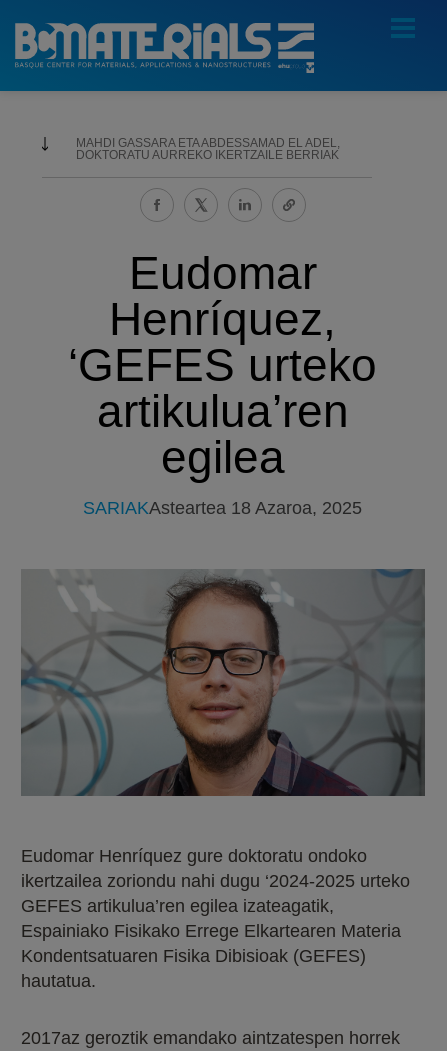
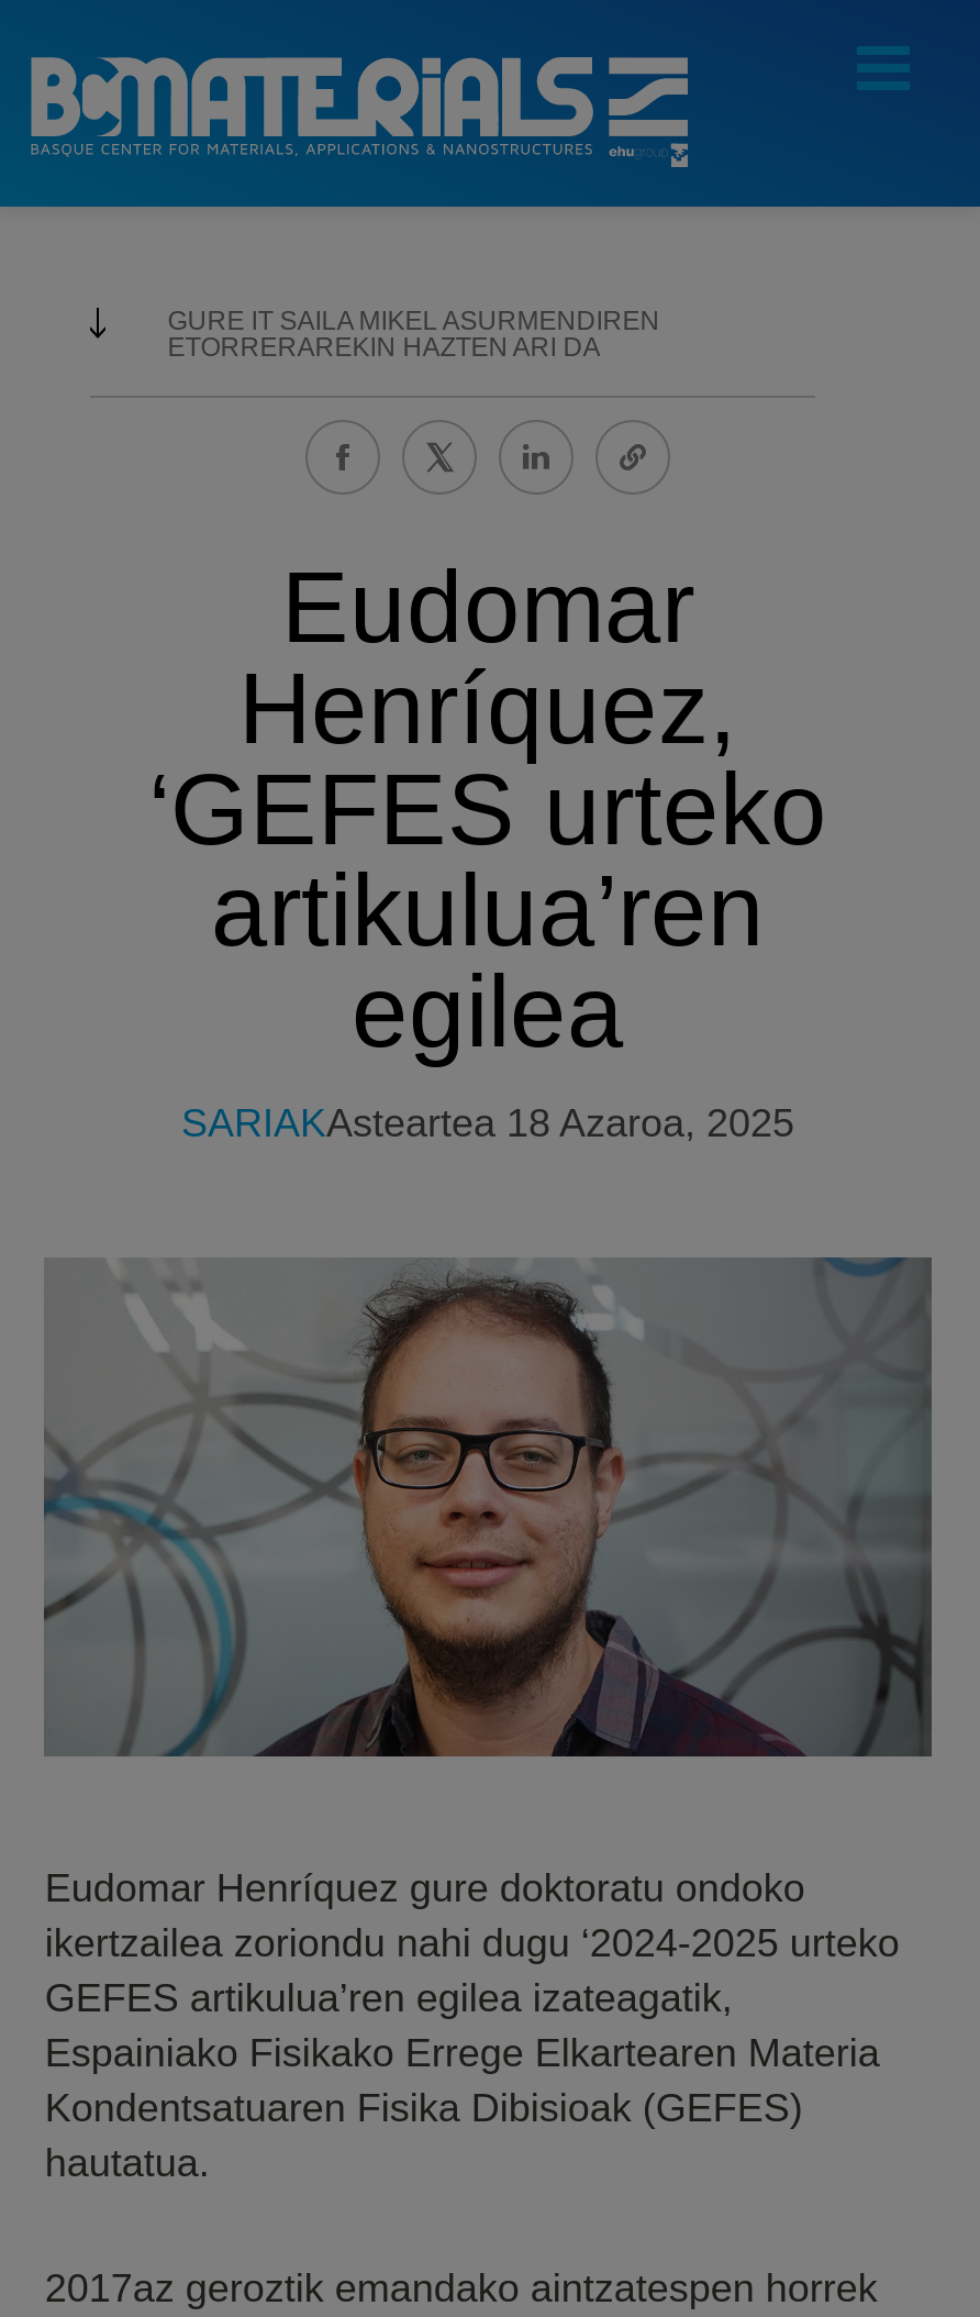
[76,136,340,162] MAHDI GASSARA ETA ABDESSAMAD EL ADEL, | DOKTORATU AURREKO IKERTZAILE BERRIAK -> [167,306,660,363] GURE IT SAILA MIKEL ASURMENDIREN | ETORRERAREKIN HAZTEN ARI DA

